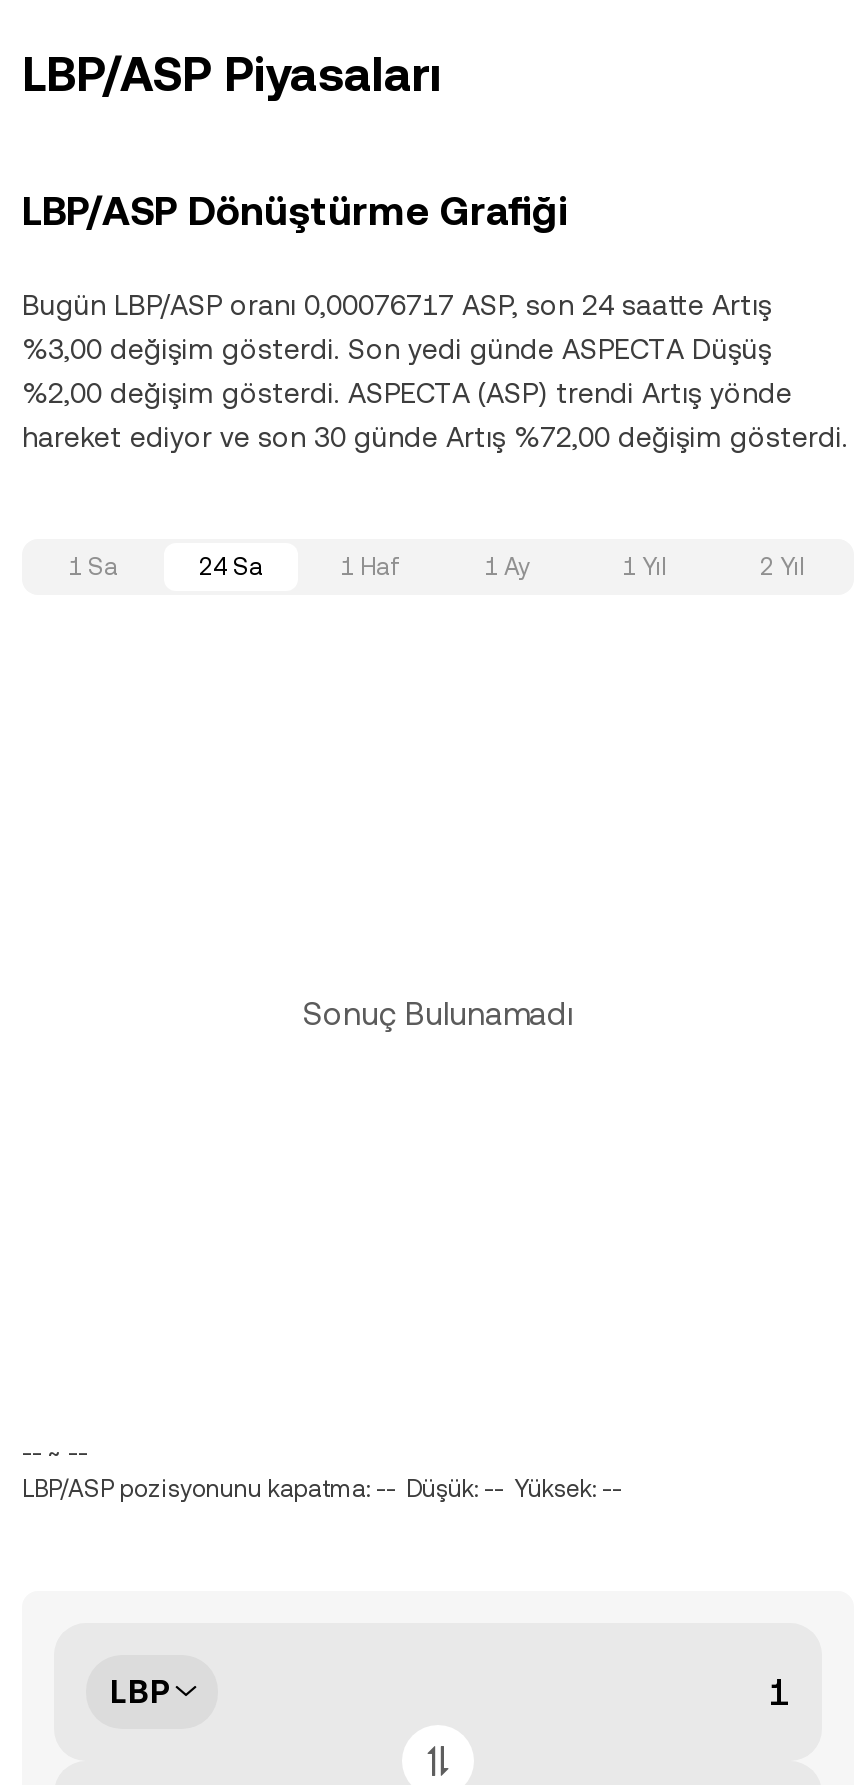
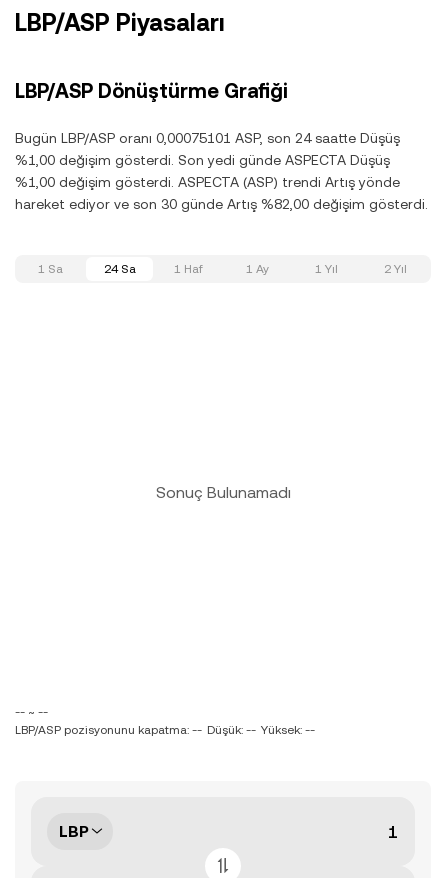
[22,289,772,321] Bugün LBP/ASP oranı 0,00076717 ASP, son 24 saatte Artış -> [15,130,400,146] Bugün LBP/ASP oranı 0,00075101 ASP, son 24 saatte Düşüş
[22,333,772,365] %3,00 değişim gösterdi. Son yedi günde ASPECTA Düşüş -> [15,152,390,168] %1,00 değişim gösterdi. Son yedi günde ASPECTA Düşüş
[22,377,792,409] %2,00 değişim gösterdi. ASPECTA (ASP) trendi Artış yönde -> [15,174,400,190] %1,00 değişim gösterdi. ASPECTA (ASP) trendi Artış yönde
[22,421,848,453] hareket ediyor ve son 30 günde Artış %72,00 değişim gösterdi. -> [15,196,428,212] hareket ediyor ve son 30 günde Artış %82,00 değişim gösterdi.

